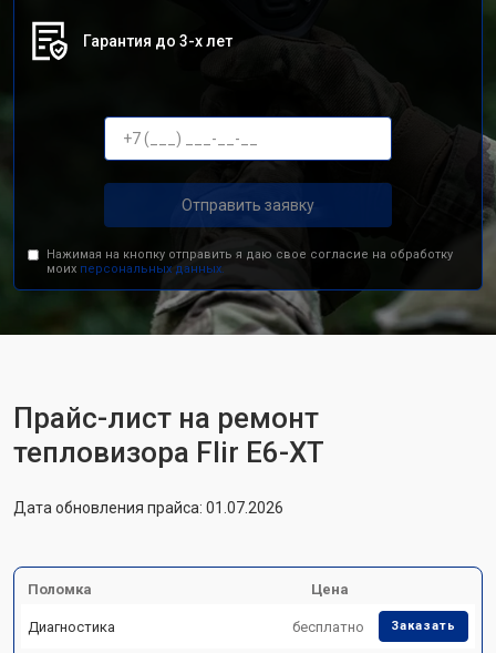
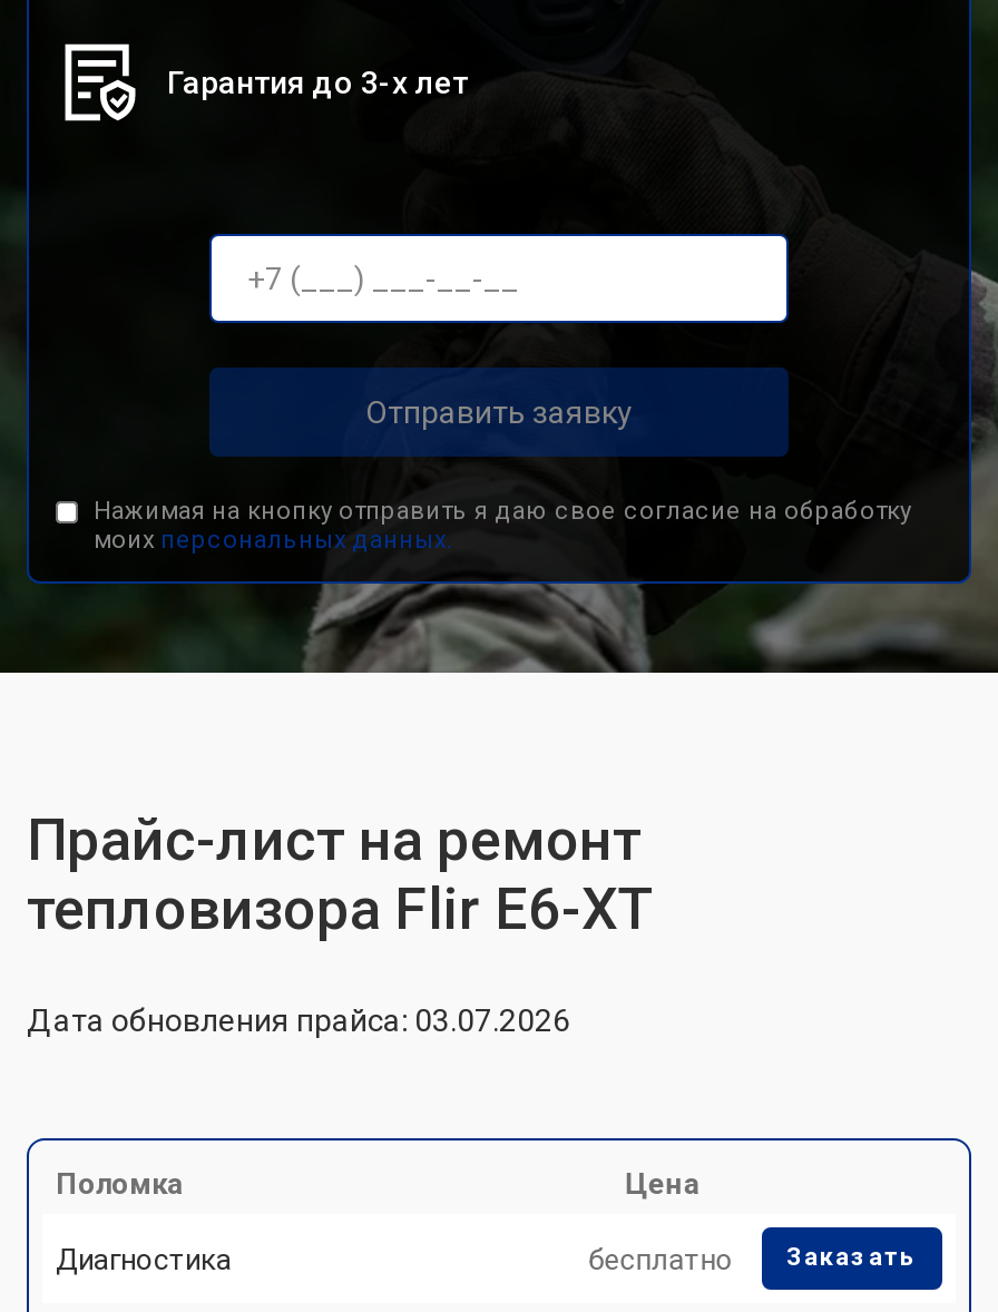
[13,499,283,517] Дата обновления прайса: 01.07.2026 -> [27,1002,570,1038] Дата обновления прайса: 03.07.2026

